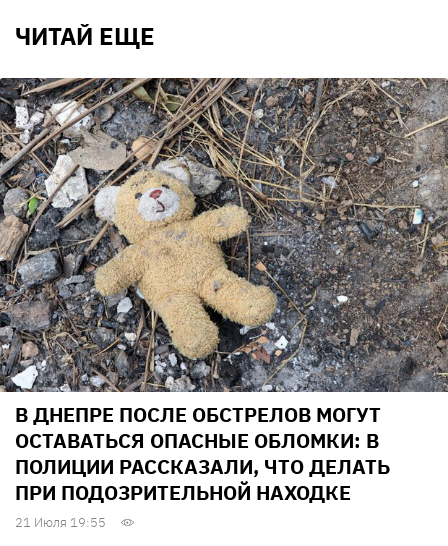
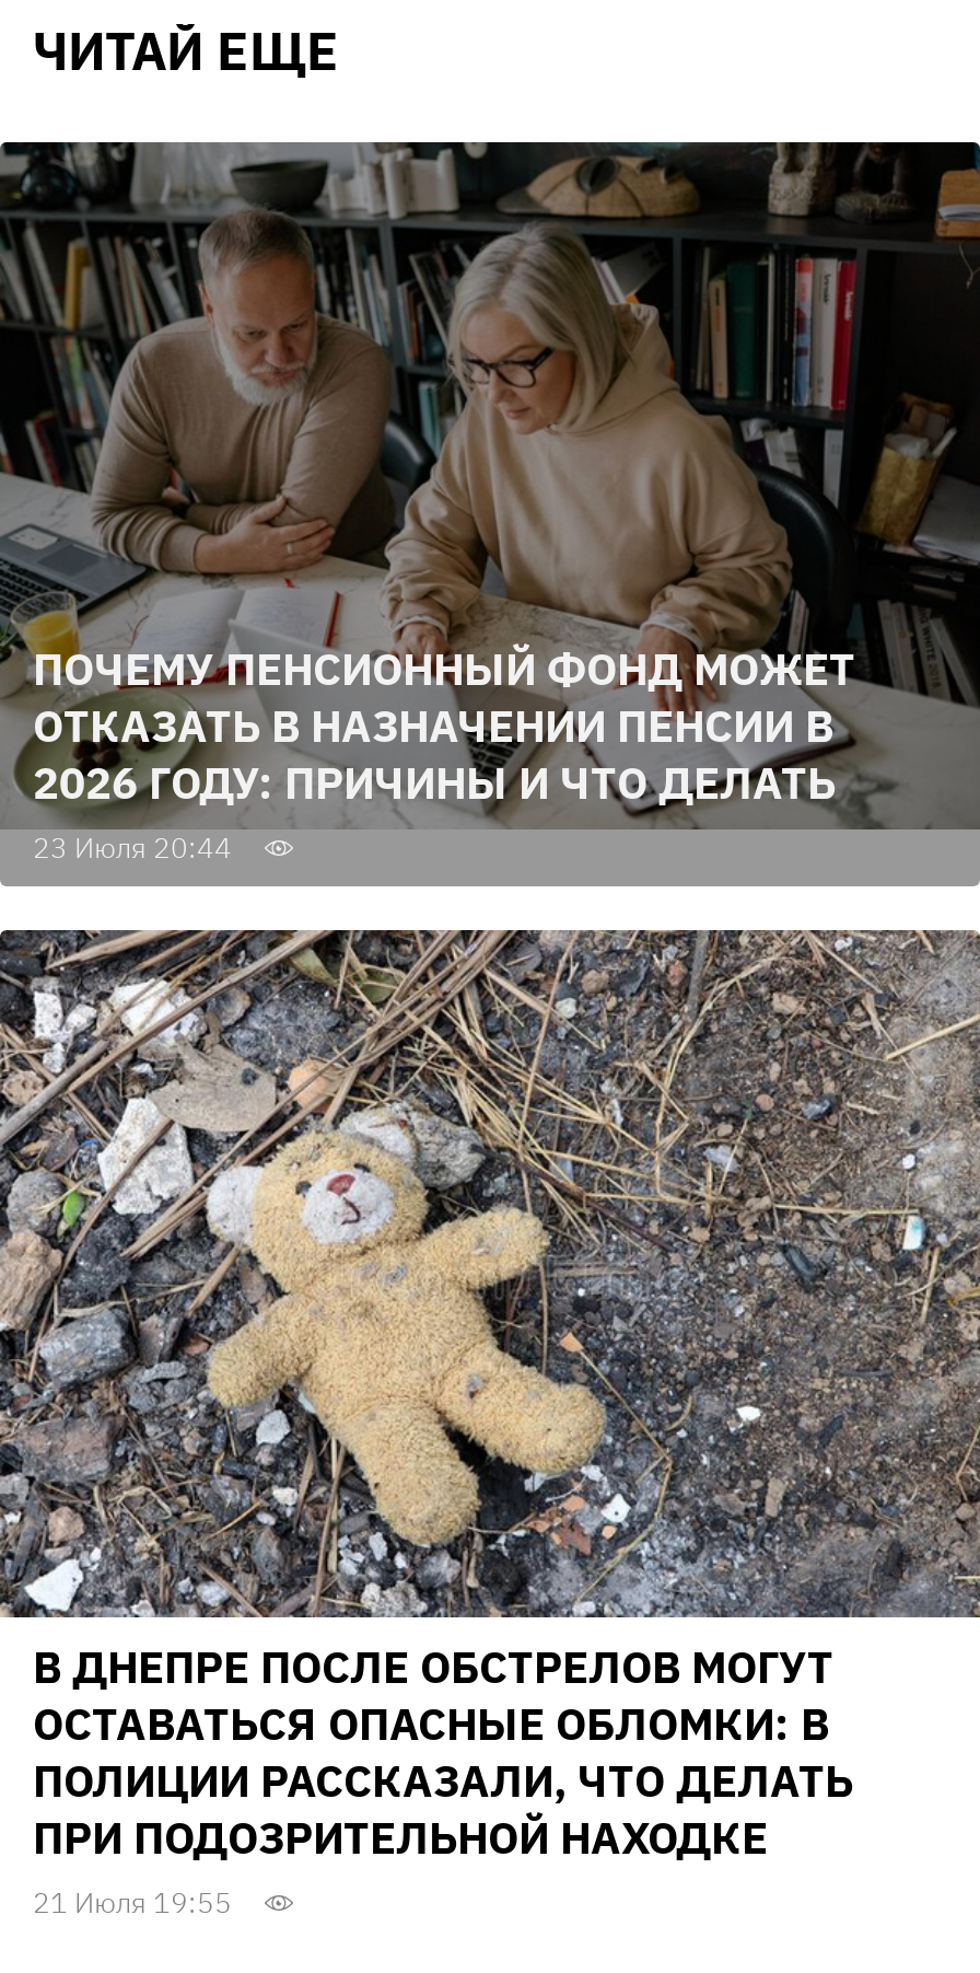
none -> [7,140,973,889] [image] | ПОЧЕМУ ПЕНСИОННЫЙ ФОНД МОЖЕТ | ОТКАЗАТЬ В НАЗНАЧЕНИИ ПЕНСИИ В | 2026 ГОДУ: ПРИЧИНЫ И ЧТО ДЕЛАТЬ | 23 Июля 20:44

